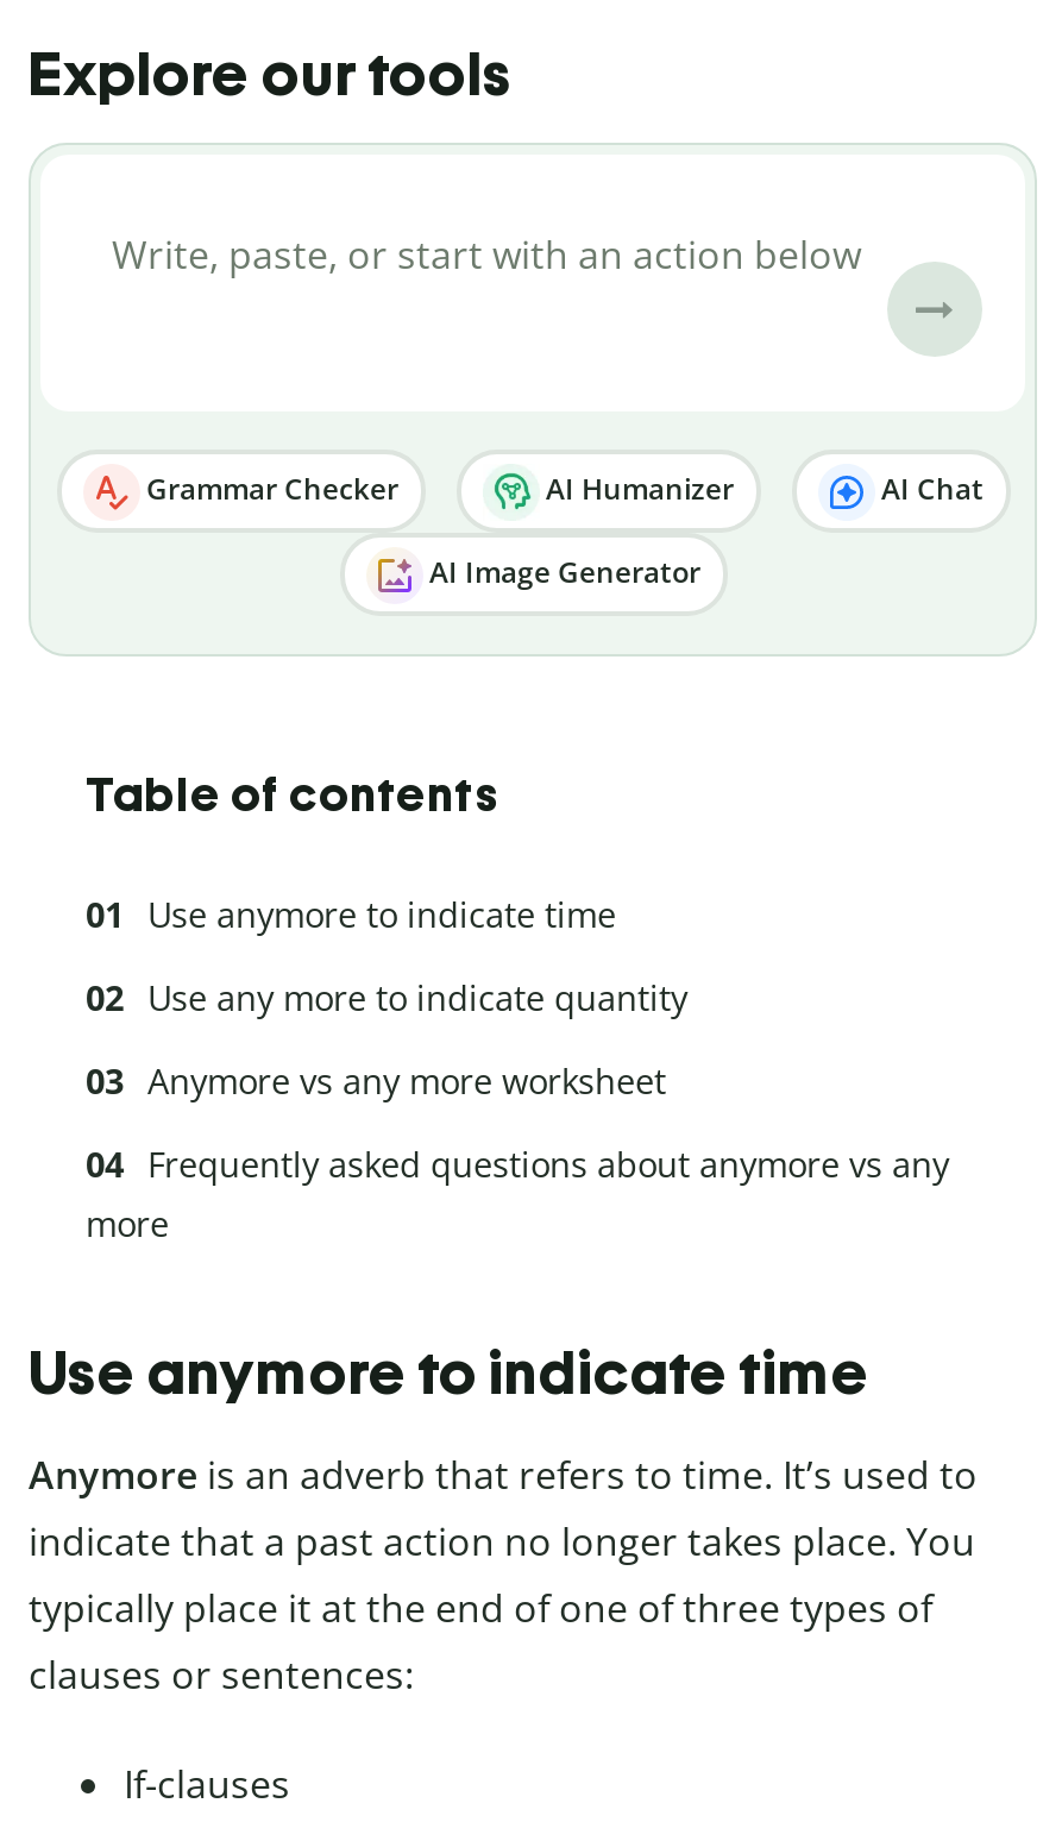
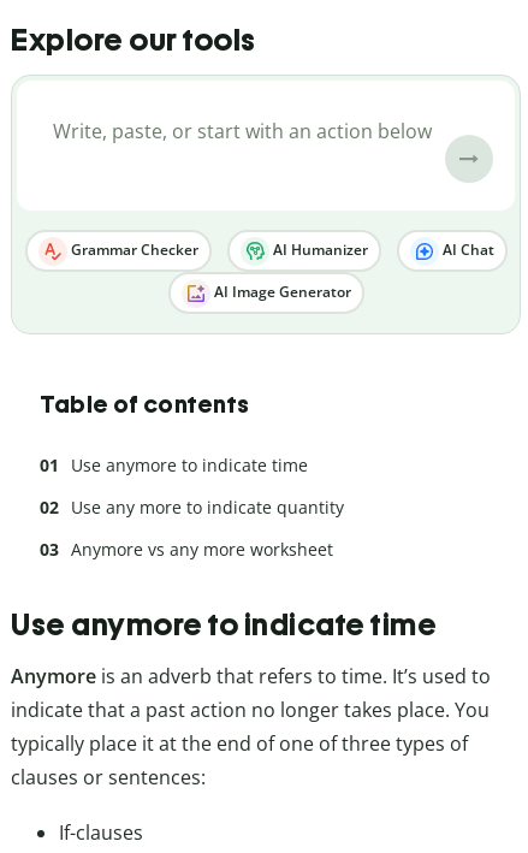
[86,1141,949,1246] Frequently asked questions about anymore vs any | more -> none

